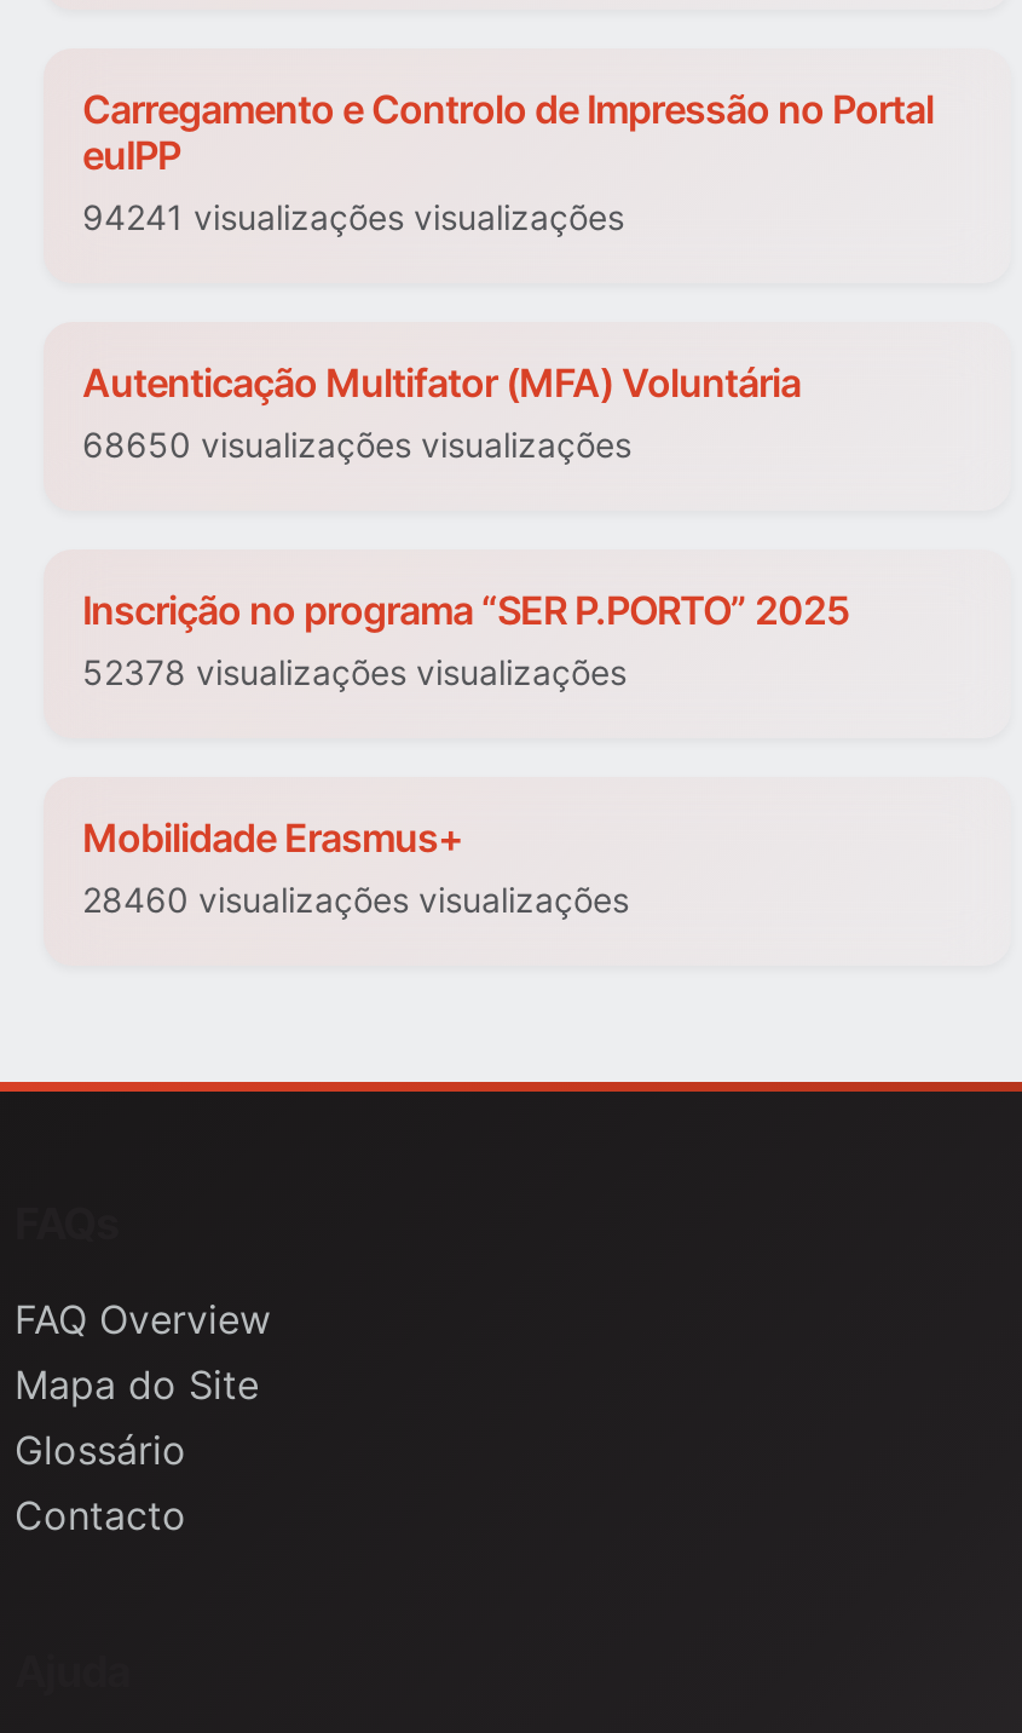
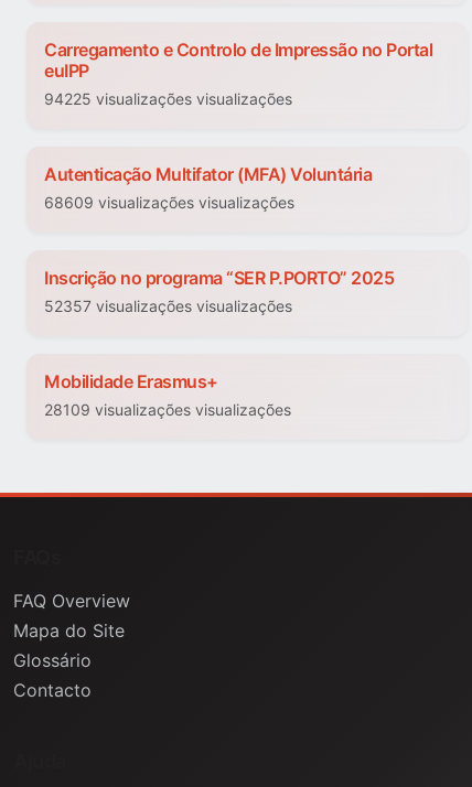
[82,197,624,238] 94241 visualizações visualizações -> [44,90,292,109] 94225 visualizações visualizações
[82,425,631,466] 68650 visualizações visualizações -> [44,193,294,212] 68609 visualizações visualizações
[82,652,627,693] 52378 visualizações visualizações -> [44,297,292,316] 52357 visualizações visualizações
[82,880,629,921] 28460 visualizações visualizações -> [44,401,291,419] 28109 visualizações visualizações

